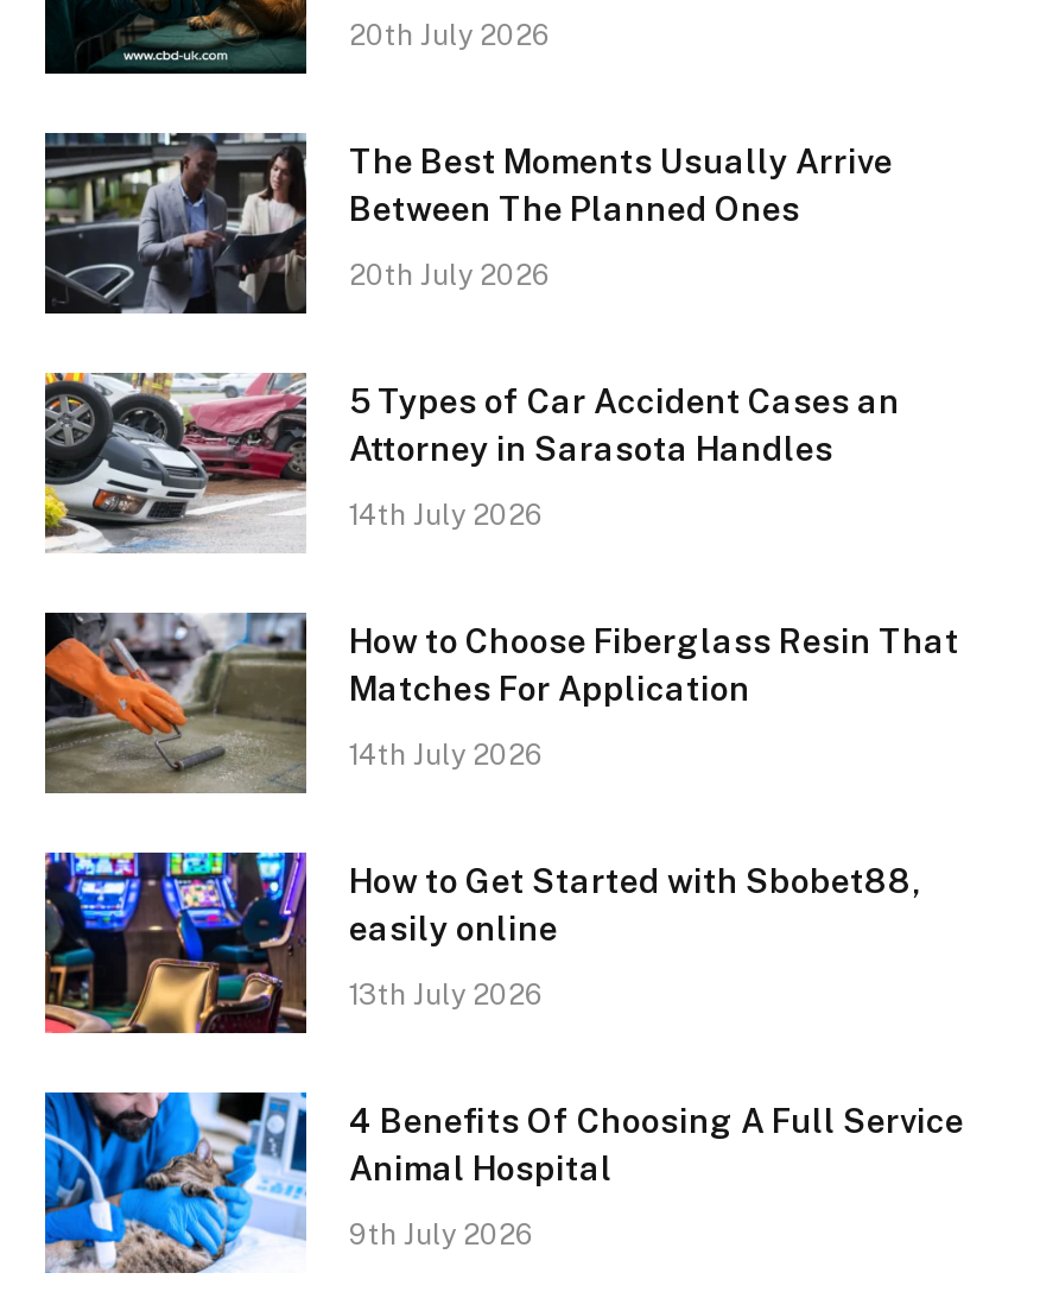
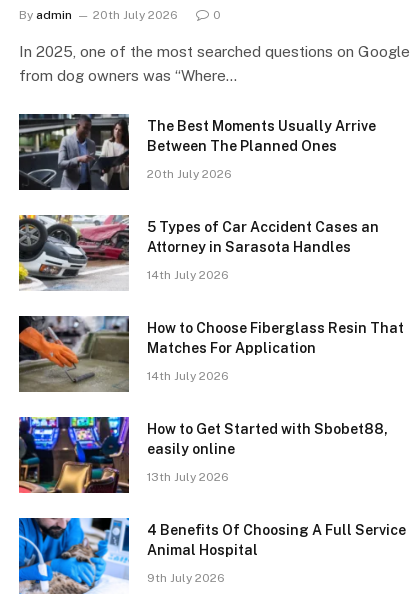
none -> [19,8,72,22] By admin
none -> [19,8,410,84] 0 | In 2025, one of the most searched questions on Google | from dog owners was “Where…

